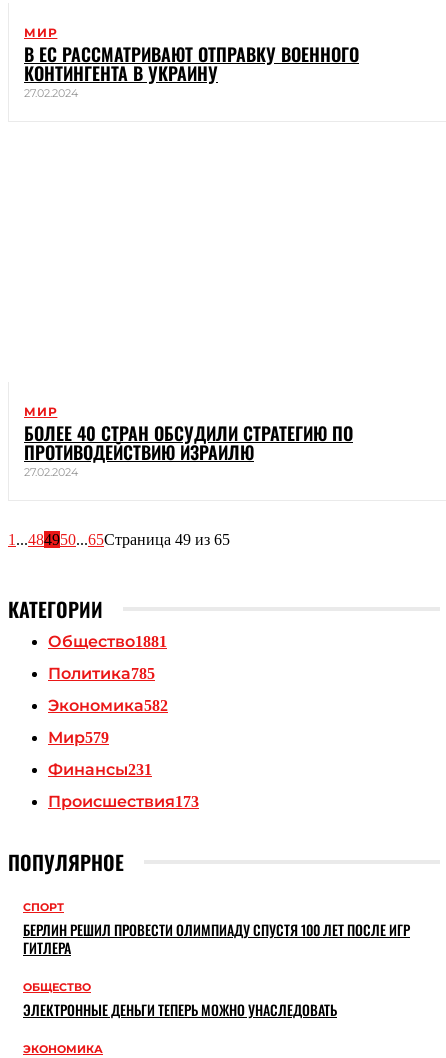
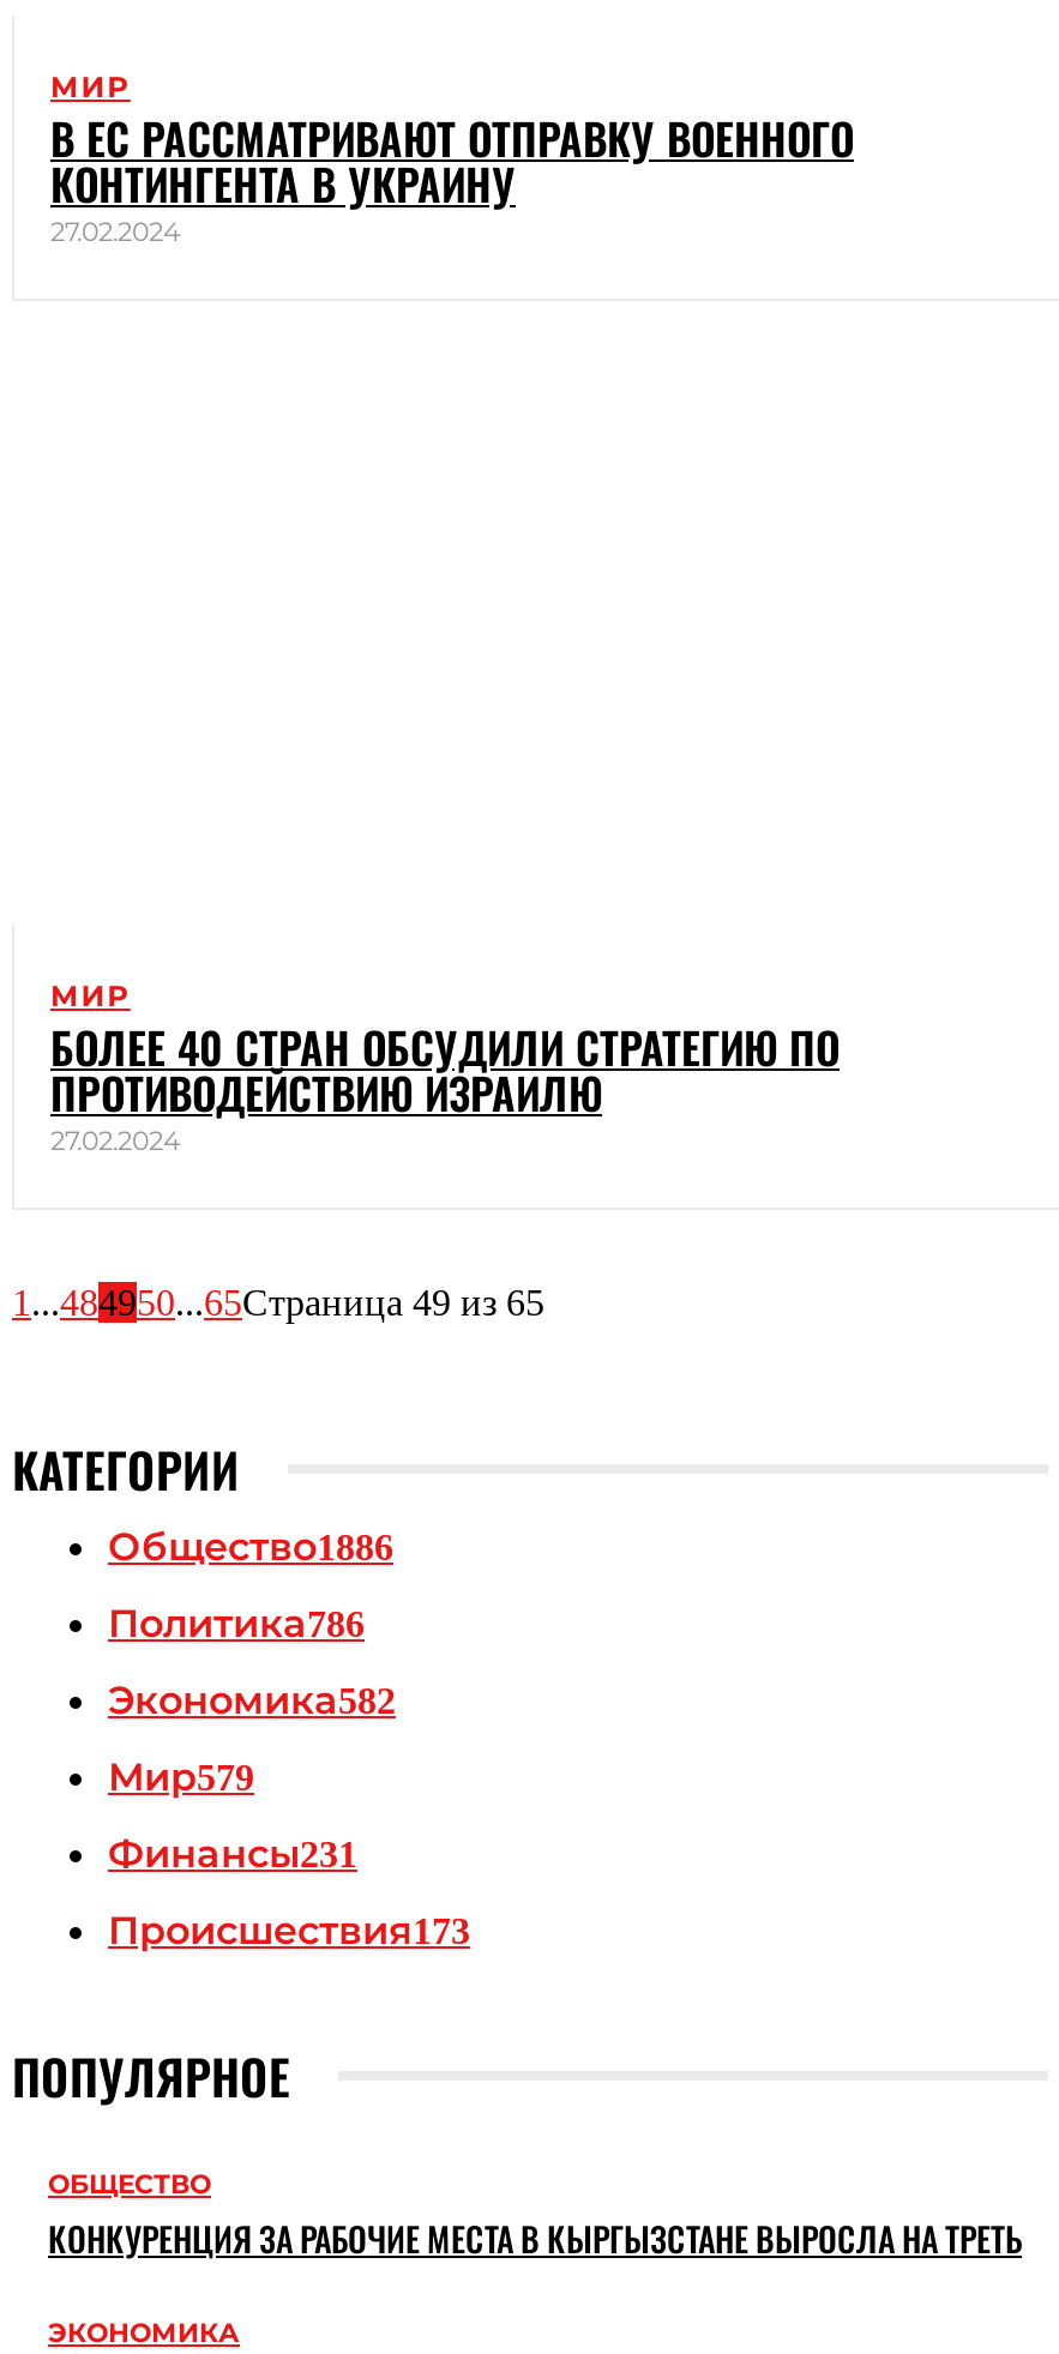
[48,633,167,650] Общество1881 -> [108,1526,393,1566] Общество1886
[48,665,155,682] Политика785 -> [108,1602,365,1643] Политика786
[23,901,410,958] СПОРТ | БЕРЛИН РЕШИЛ ПРОВЕСТИ ОЛИМПИАДУ СПУСТЯ 100 ЛЕТ ПОСЛЕ ИГР | ГИТЛЕРА -> none
[23,999,337,1020] ЭЛЕКТРОННЫЕ ДЕНЬГИ ТЕПЕРЬ МОЖНО УНАСЛЕДОВАТЬ -> [48,2212,1022,2262] КОНКУРЕНЦИЯ ЗА РАБОЧИЕ МЕСТА В КЫРГЫЗСТАНЕ ВЫРОСЛА НА ТРЕТЬ

